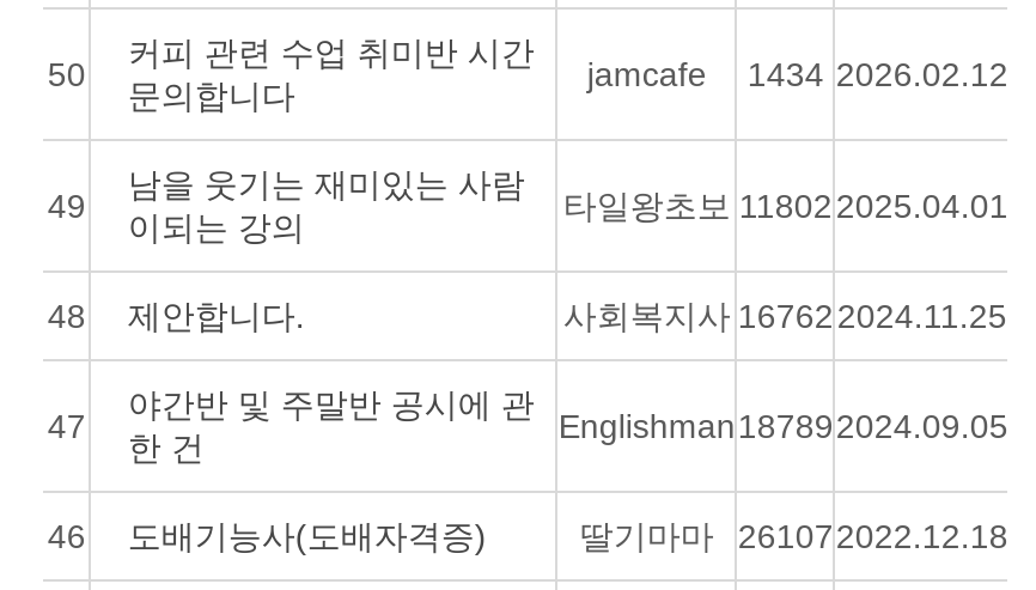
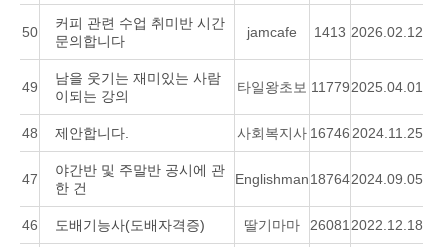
[587,55,1008,94] jamcafe 1434 2026.02.12 -> [247,24,423,40] jamcafe 1413 2026.02.12
[563,187,1008,225] 타일왕초보 11802 2025.04.01 -> [237,79,423,95] 타일왕초보 11779 2025.04.01
[563,297,1007,335] 사회복지사 16762 2024.11.25 -> [237,125,423,141] 사회복지사 16746 2024.11.25
[558,407,1008,445] Englishman 187892024.09.05 -> [235,171,423,187] Englishman 187642024.09.05
[580,517,1008,556] 딸기마마 261072022.12.18 -> [244,217,423,233] 딸기마마 260812022.12.18

